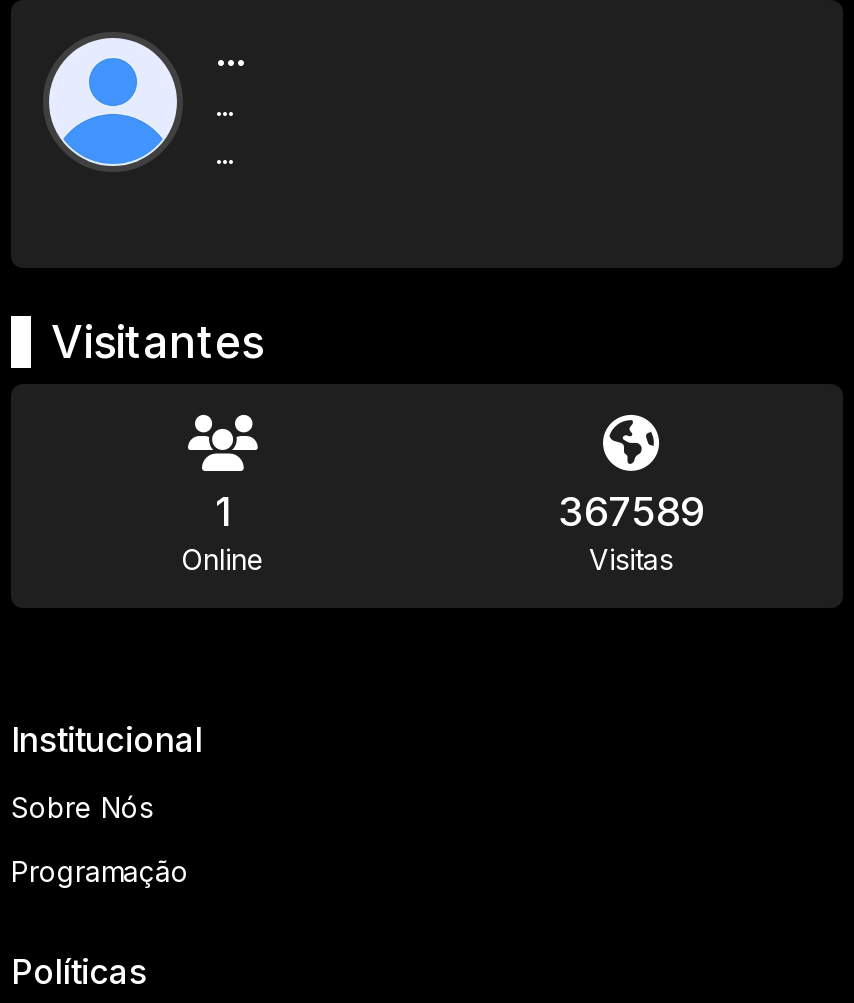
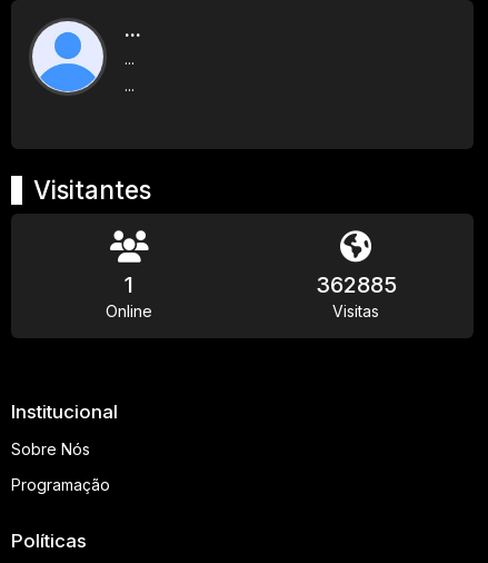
[558,488,704,536] 367589 -> [315,271,396,298] 362885

